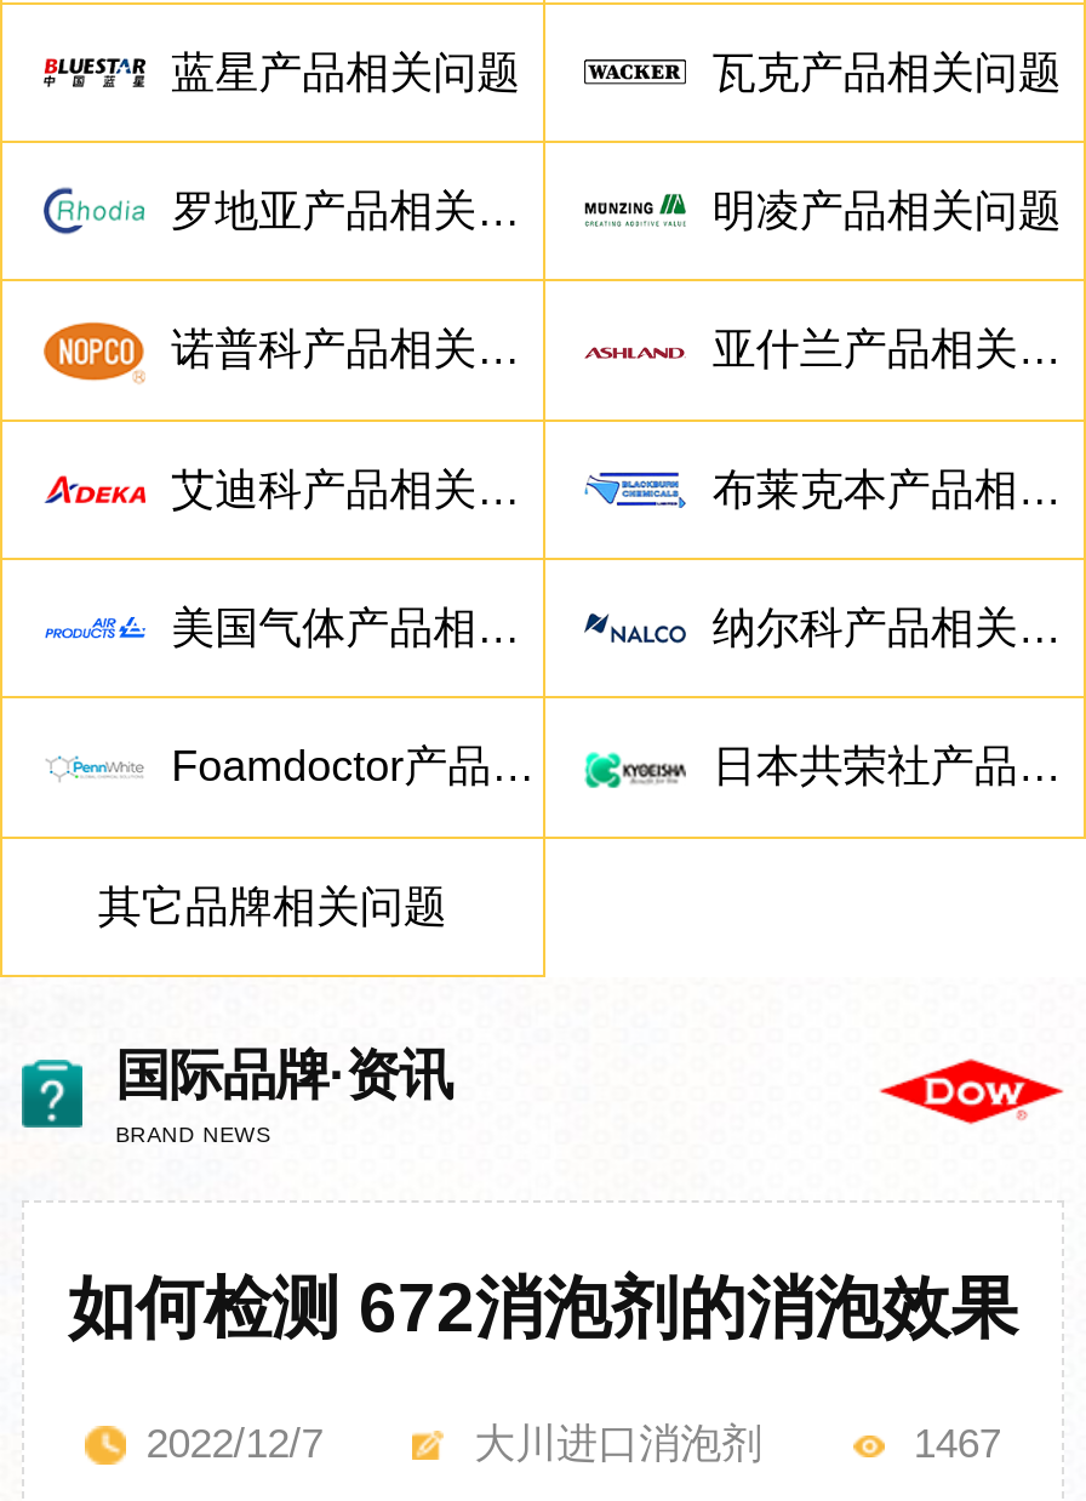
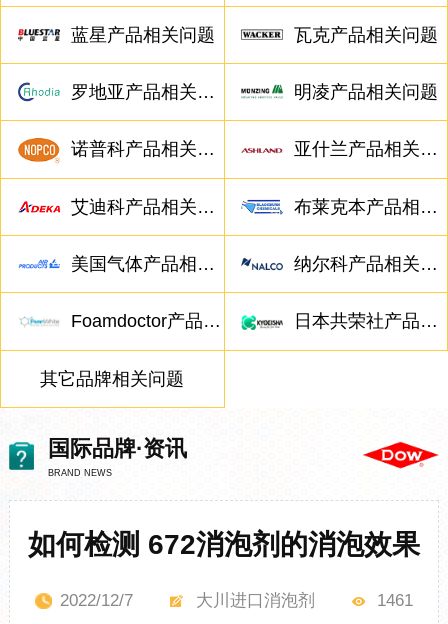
[914,1421,1001,1467] 1467 -> [377,591,413,610] 1461

